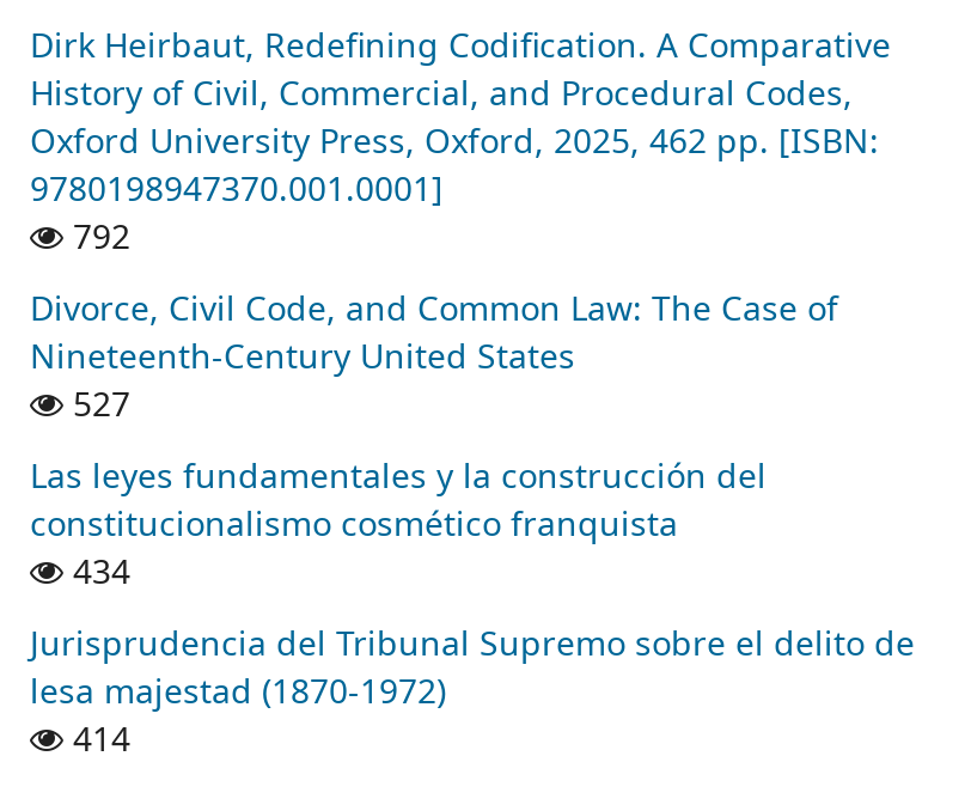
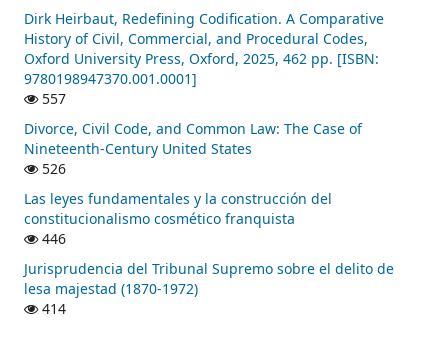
[63,213,130,258] 792 -> [38,89,66,108] 557
[63,380,130,426] 527 -> [38,159,66,178] 526
[63,548,130,593] 434 -> [38,229,66,248] 446

